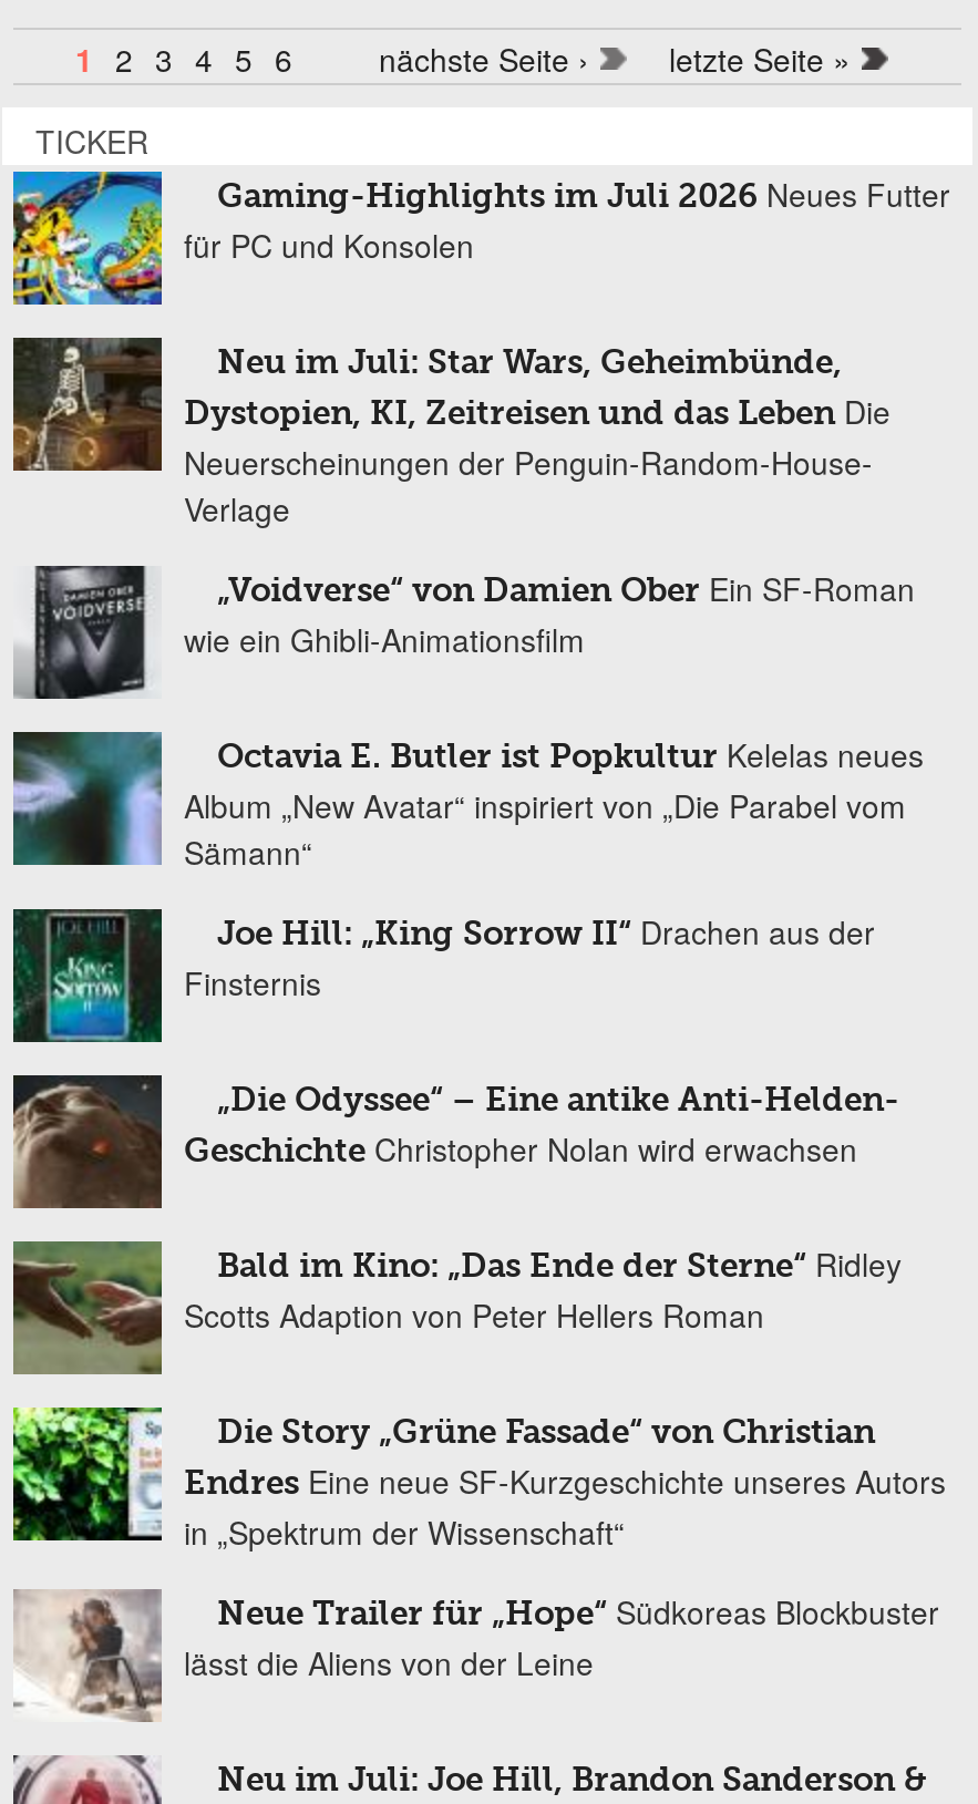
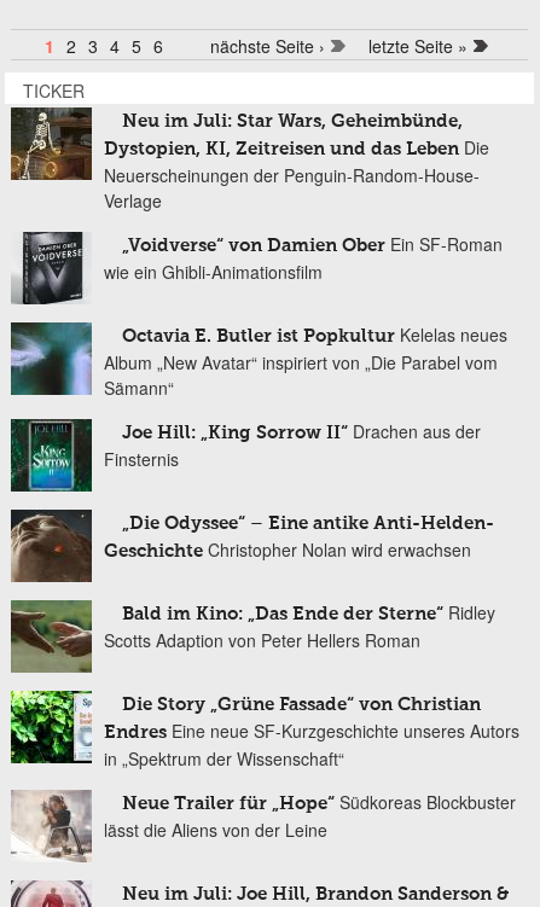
[11,169,950,307] [image] | Gaming-Highlights im Juli 2026 Neues Futter | für PC und Konsolen -> none

